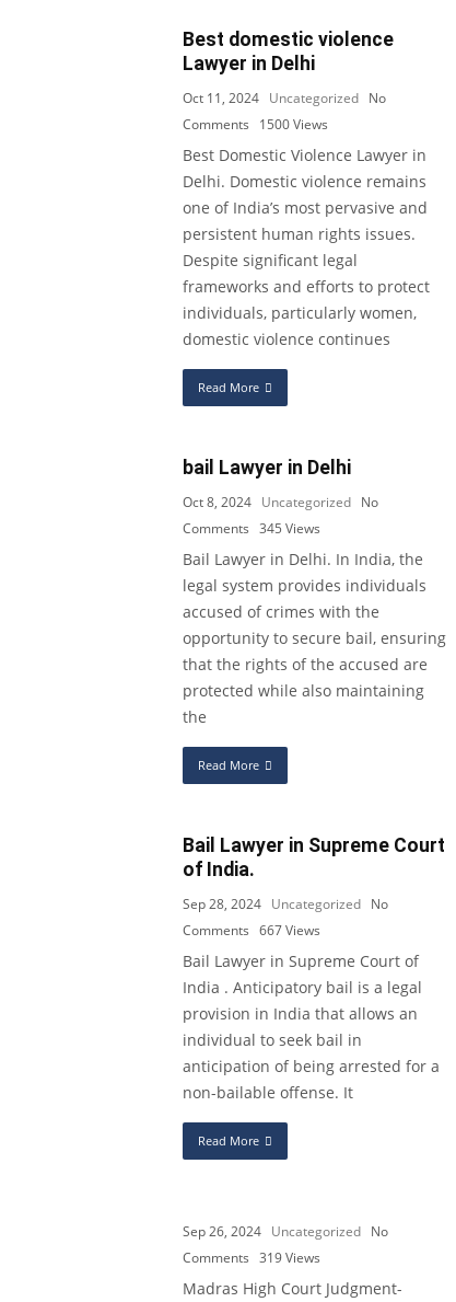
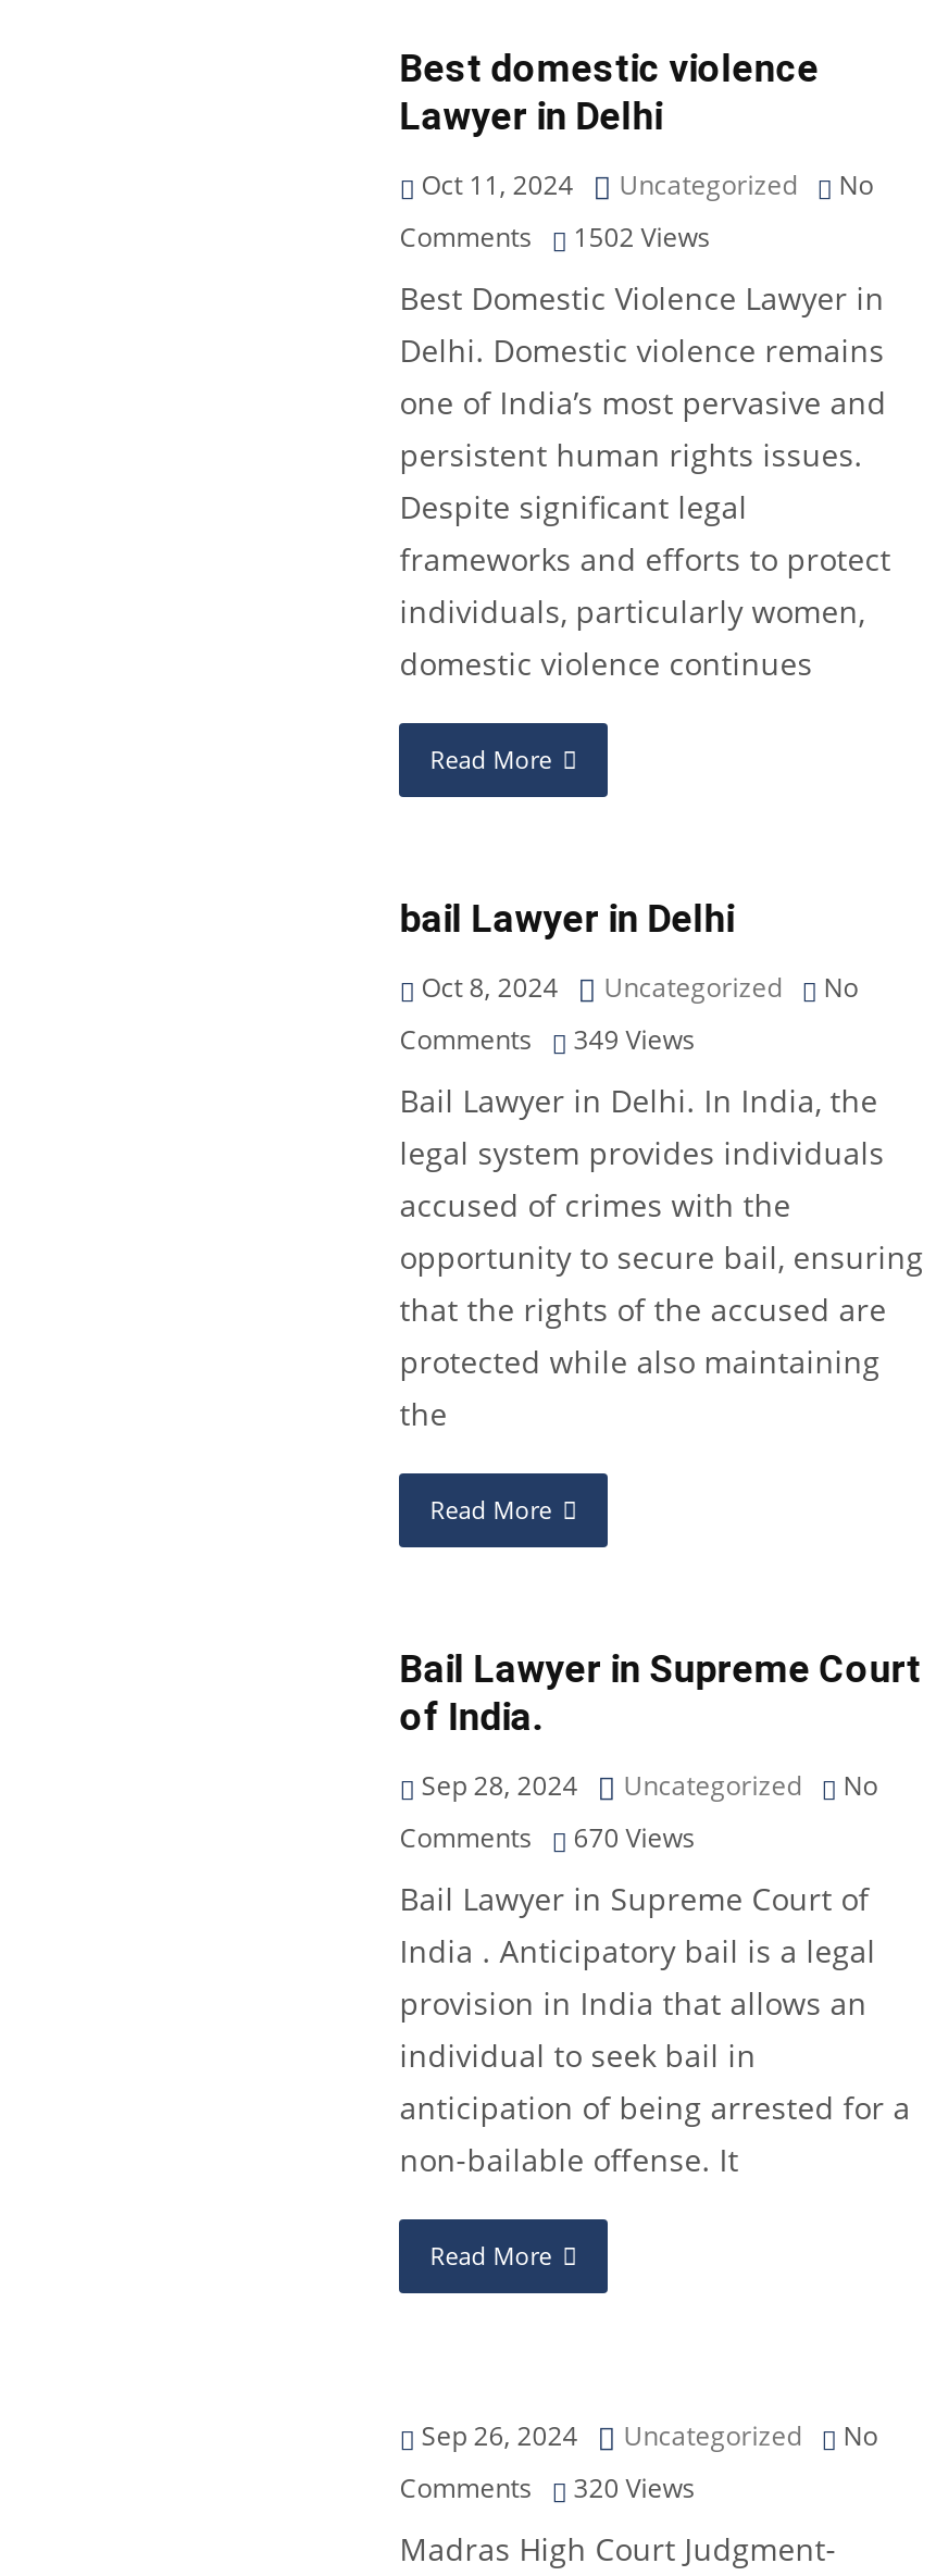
[183,89,386,134] Oct 11, 2024 Uncategorized No | Comments 1500 Views -> [399,167,873,256] Oct 11, 2024 | Uncategorized | No | Comments | 1502 Views
[183,493,379,538] Oct 8, 2024 Uncategorized No | Comments 345 Views -> [399,969,858,1058] Oct 8, 2024 | Uncategorized | No | Comments | 349 Views
[183,895,388,940] Sep 28, 2024 Uncategorized No | Comments 667 Views -> [399,1767,878,1856] Sep 28, 2024 | Uncategorized | No | Comments | 670 Views
[183,1222,388,1267] Sep 26, 2024 Uncategorized No | Comments 319 Views -> [399,2417,878,2507] Sep 26, 2024 | Uncategorized | No | Comments | 320 Views

